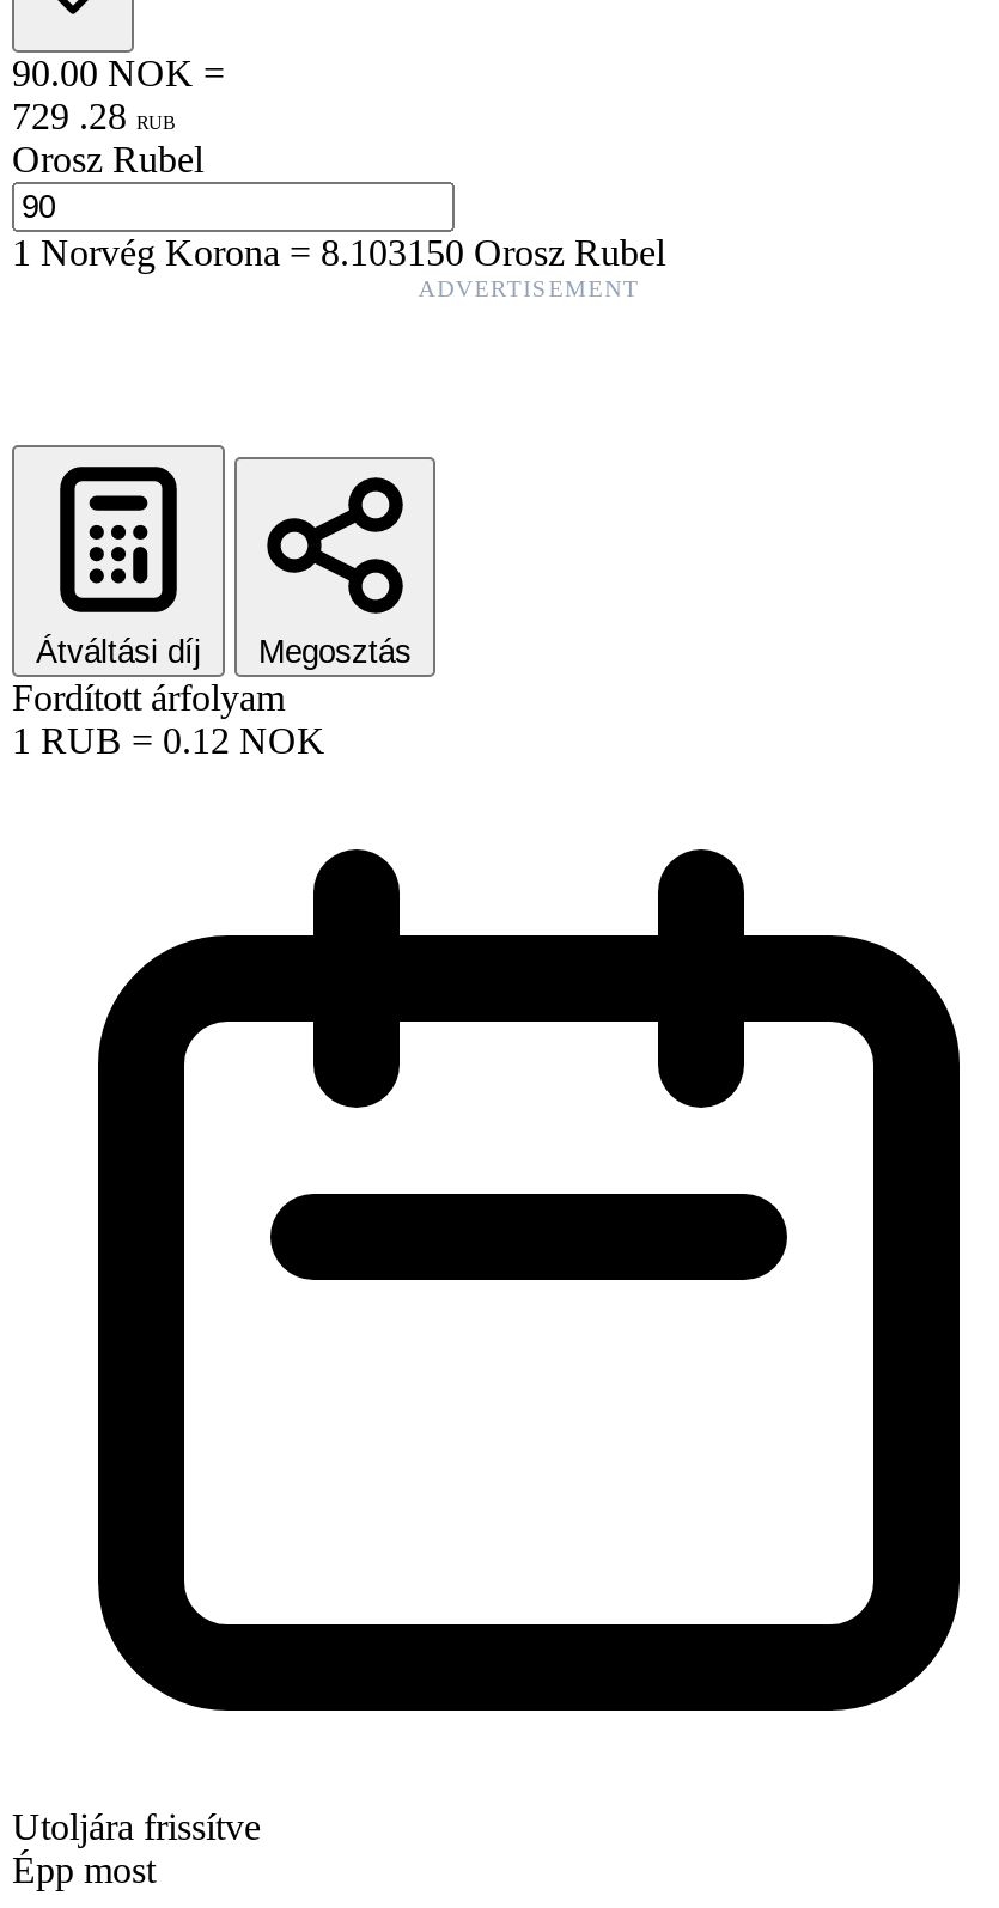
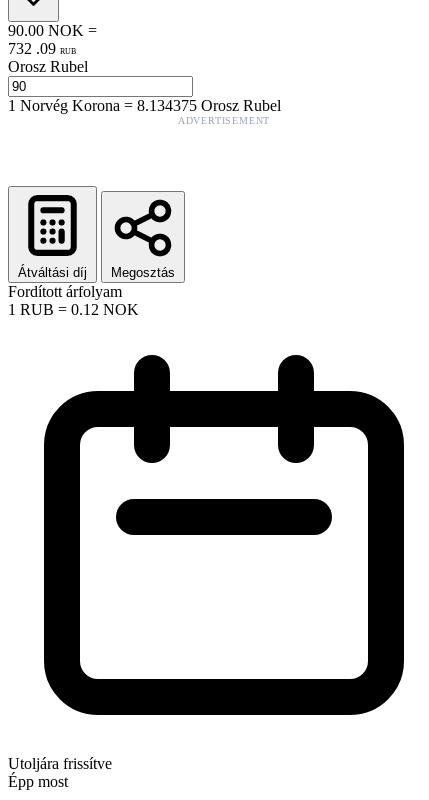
[12,95,175,136] 729 . 28 RUB -> [8,40,76,57] 732 . 09 RUB
[12,232,665,272] 1Norvég Korona=8.103150 Orosz Rubel -> [8,97,281,114] 1Norvég Korona=8.134375 Orosz Rubel

